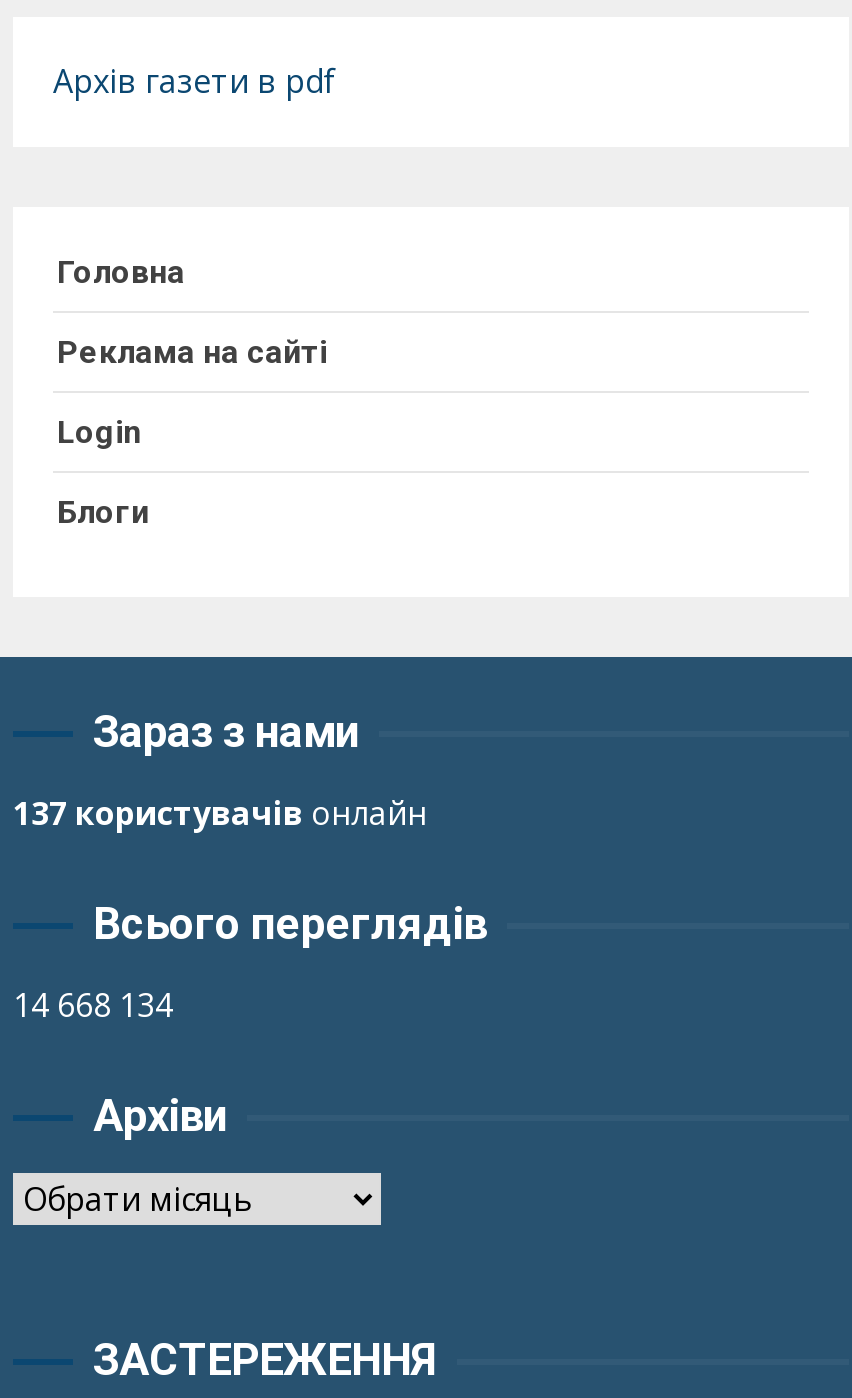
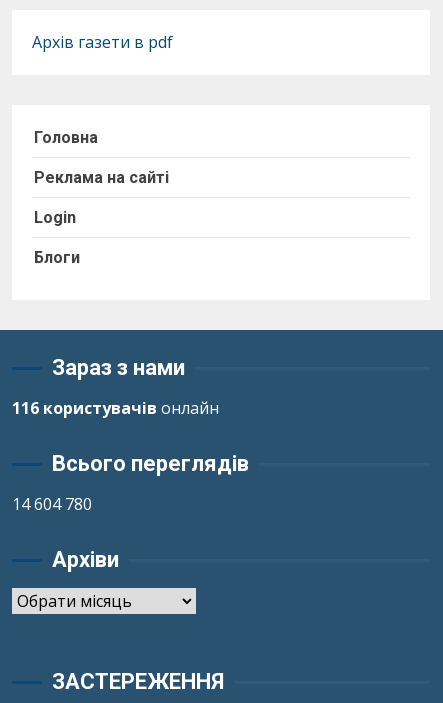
[13,791,427,835] 137 користувачів онлайн -> [12,397,219,419] 116 користувачів онлайн
[13,983,173,1027] 14 668 134 -> [12,493,92,515] 14 604 780

